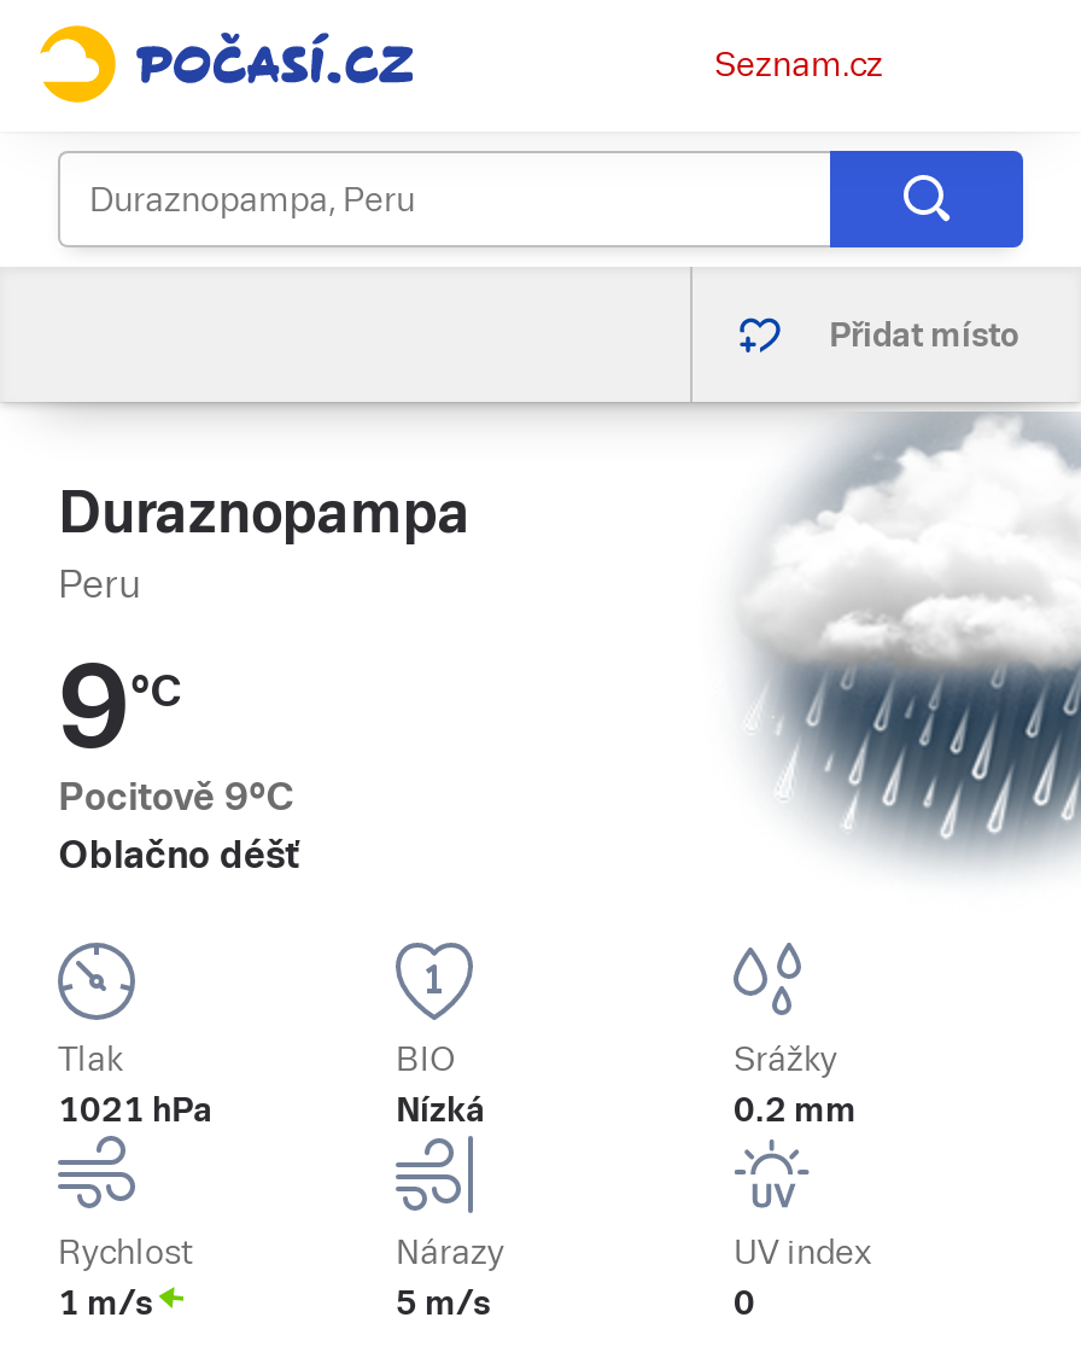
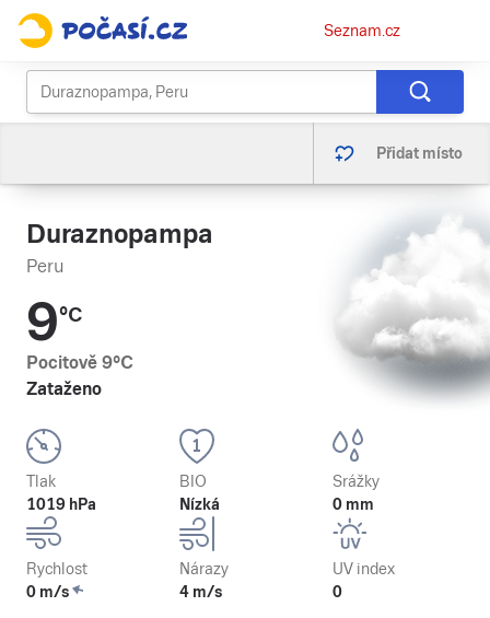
[750,412,1074,841] [image] -> [341,189,487,383] [image]
[58,832,299,878] Oblačno déšť -> [26,378,102,399] Zataženo
[58,1090,212,1129] 1021 hPa -> [26,495,96,513] 1019 hPa
[734,1090,857,1129] 0.2 mm -> [332,495,374,513] 0 mm
[58,1283,152,1322] 1 m/s -> [26,583,69,600] 0 m/s
[396,1283,490,1322] 5 m/s -> [179,583,222,600] 4 m/s

